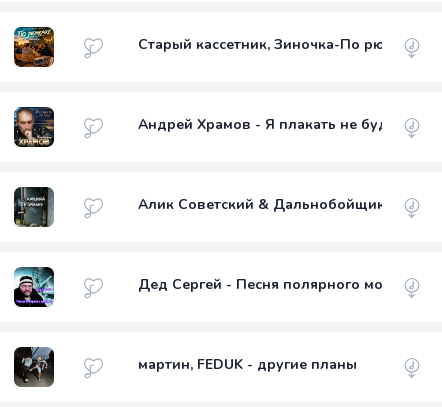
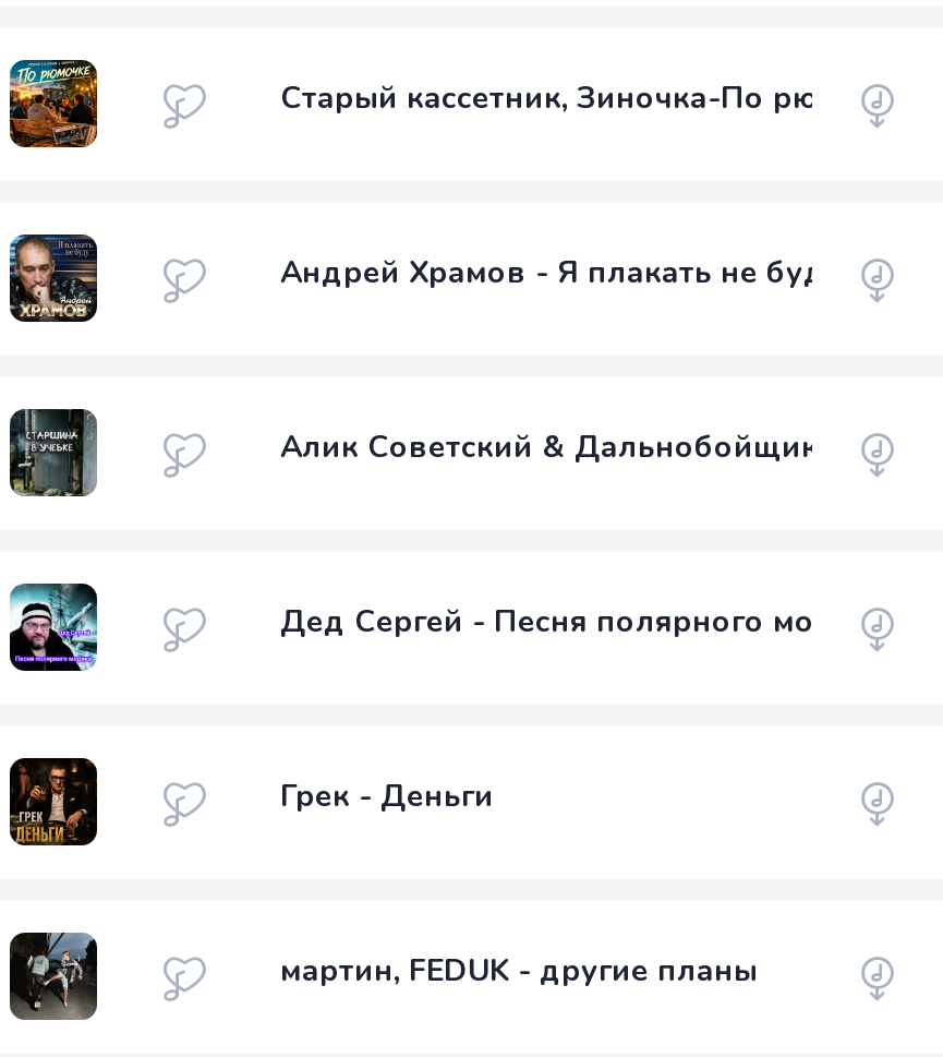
none -> [10,758,95,845] [image]
none -> [280,775,494,817] Грек - Деньги

